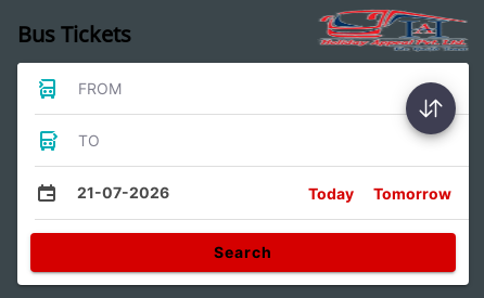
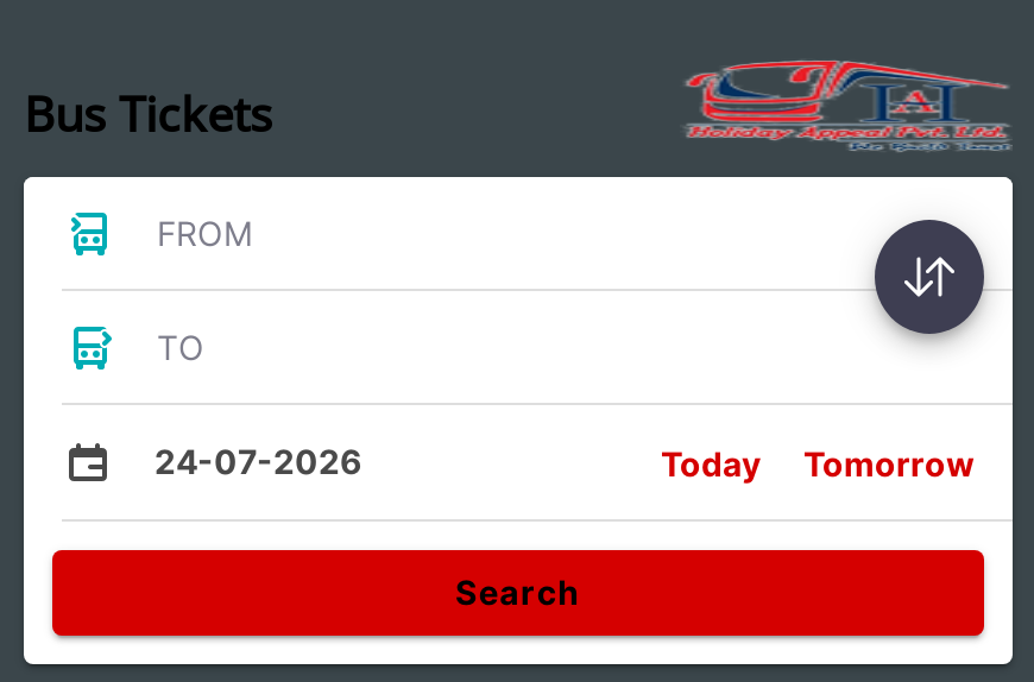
[77,183,169,202] 21-07-2026 -> [155,441,361,481] 24-07-2026

